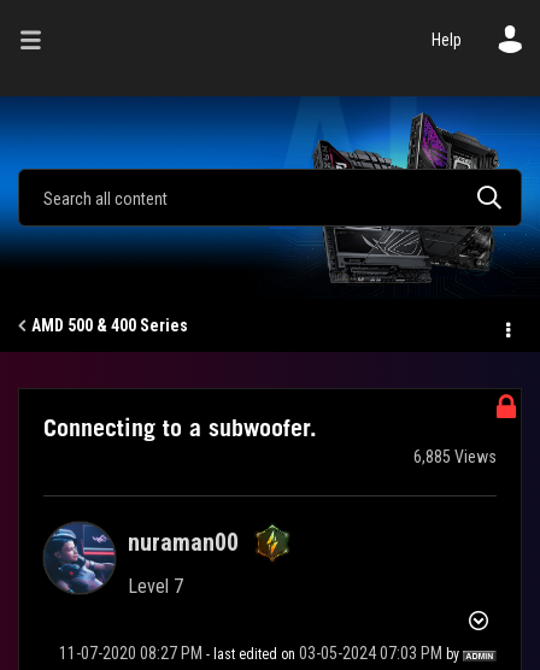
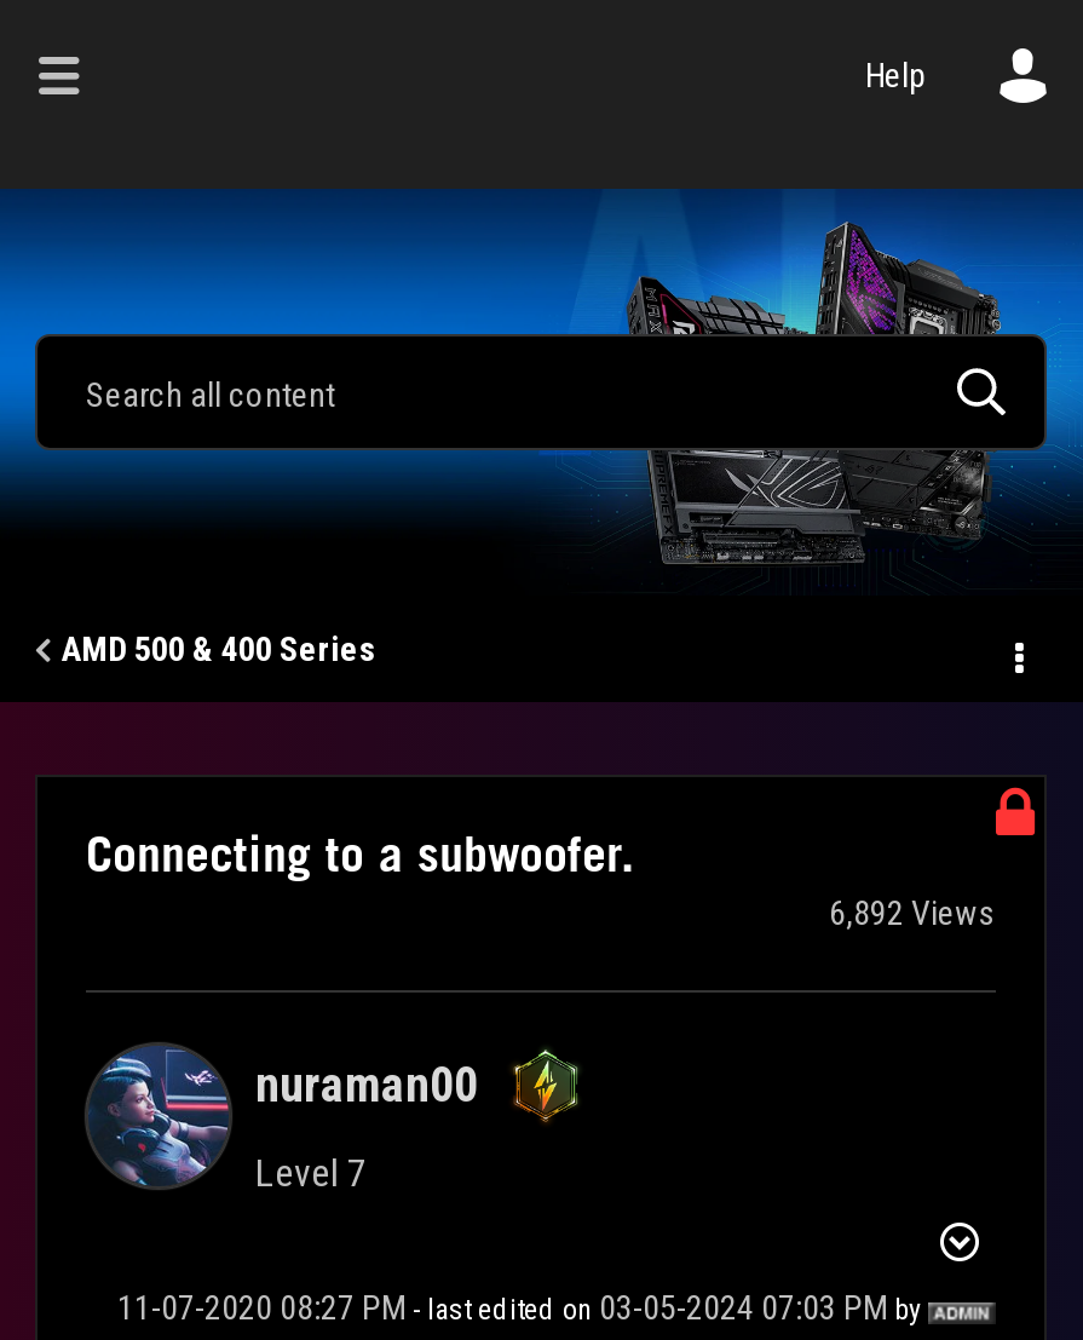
[413,447,497,466] 6,885 Views -> [829,893,996,932] 6,892 Views

